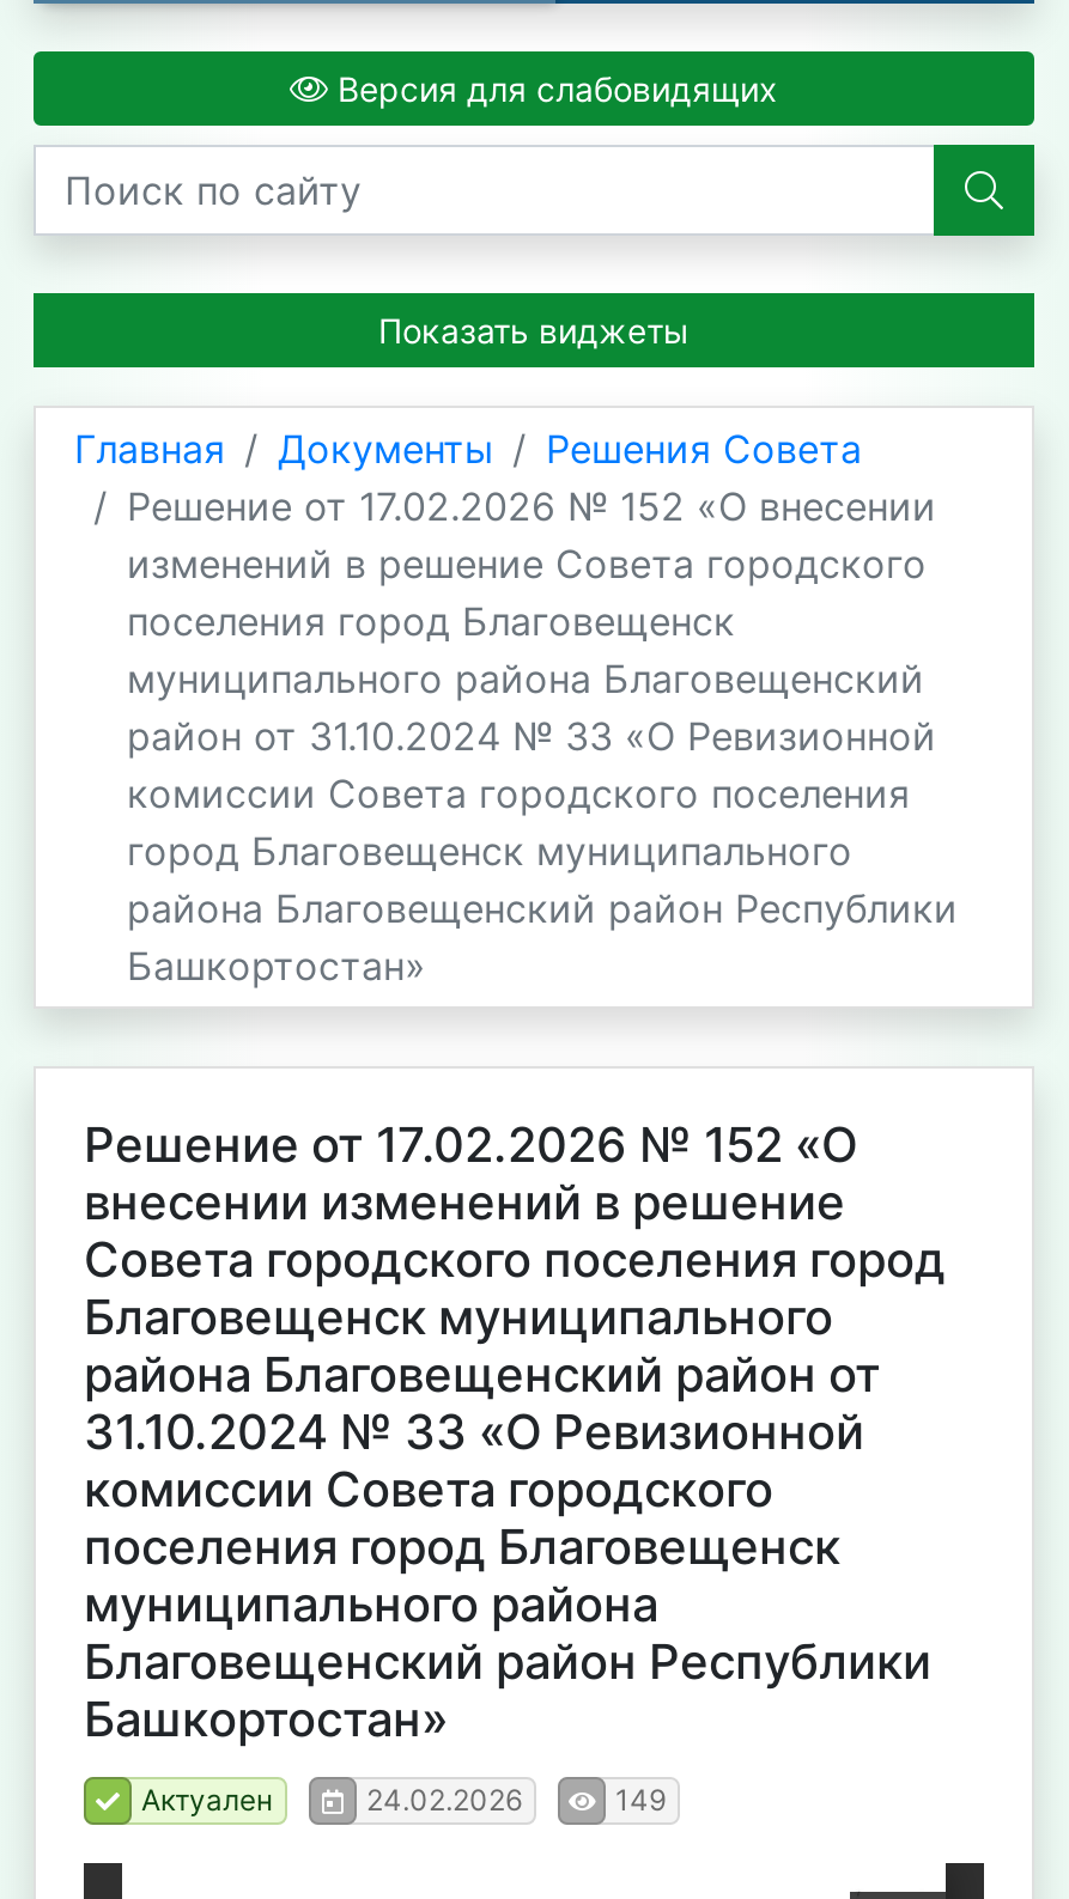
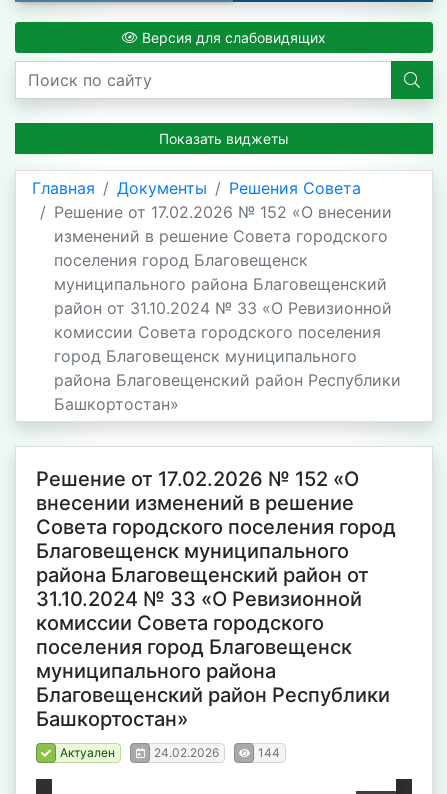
[615,1782,666,1818] 149 -> [258,745,280,760] 144

